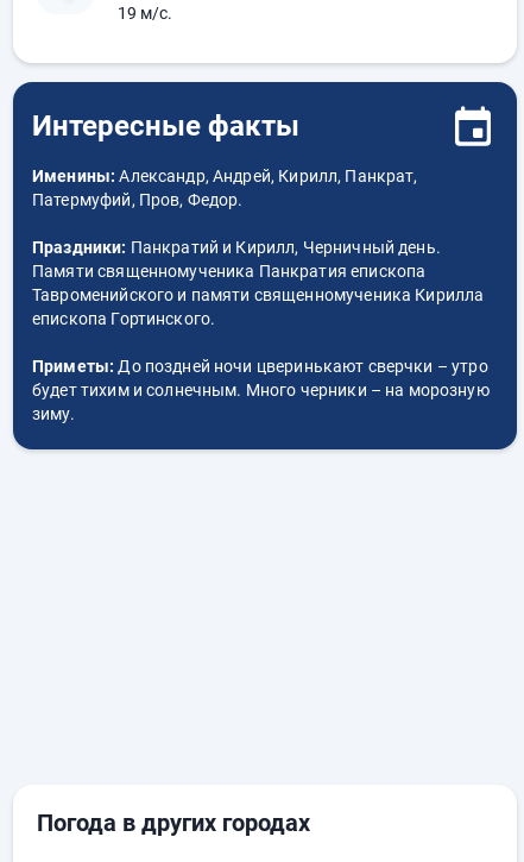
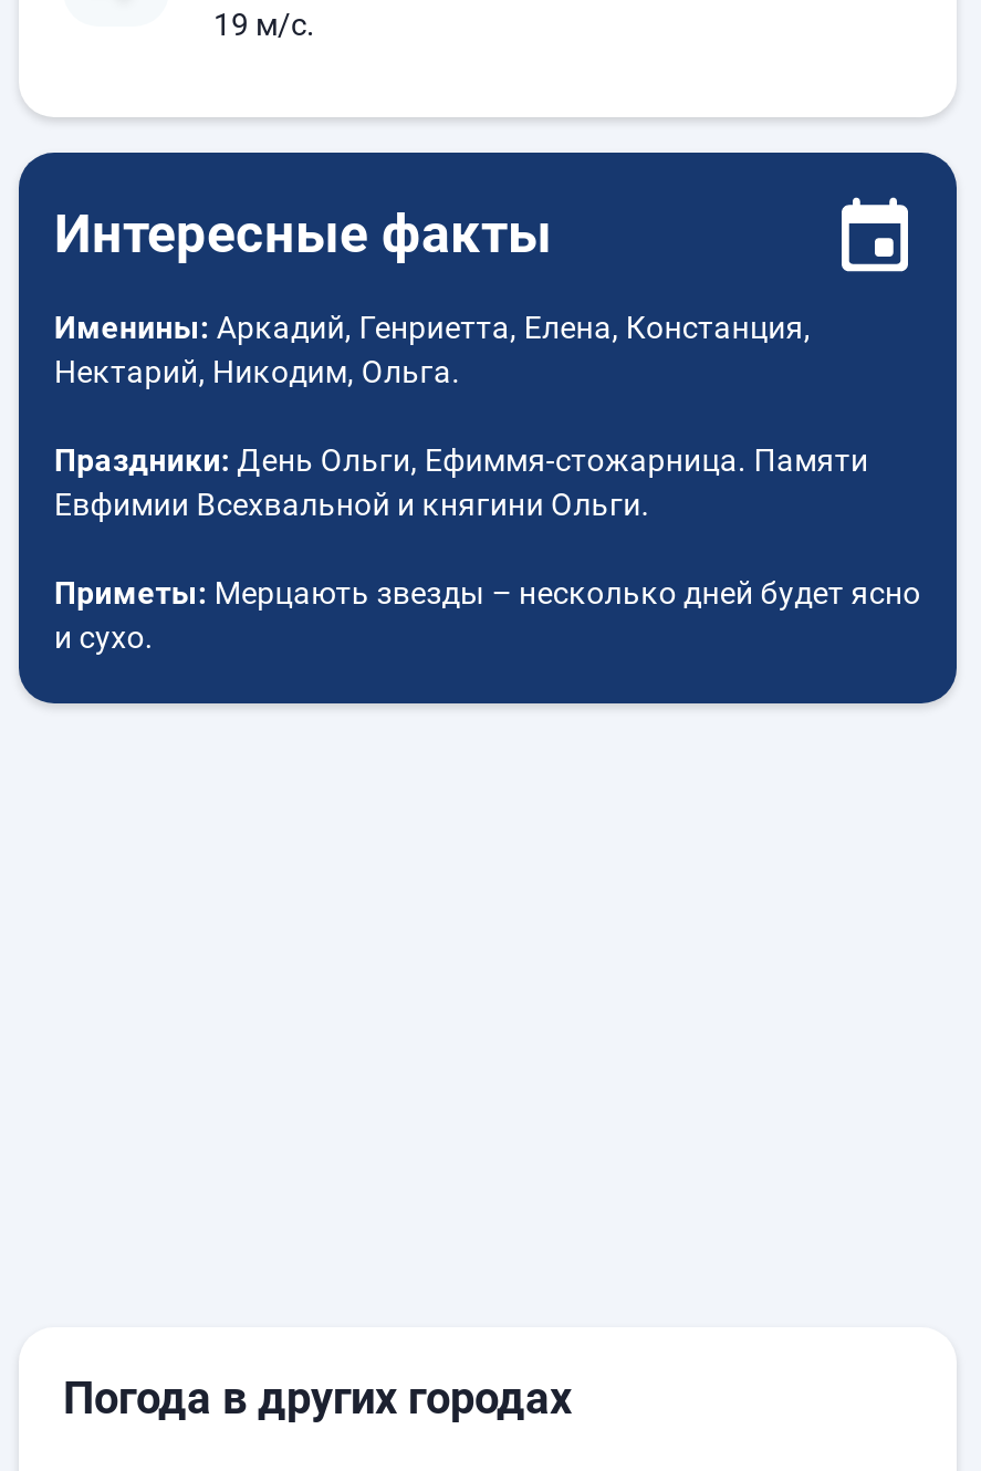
[32,166,418,209] Именины: Александр, Андрей, Кирилл, Панкрат, | Патермуфий, Пров, Федор. -> [54,310,811,389] Именины: Аркадий, Генриетта, Елена, Констанция, | Нектарий, Никодим, Ольга.
[32,238,484,328] Праздники: Панкратий и Кирилл, Черничный день. | Памяти священномученика Панкратия епископа | Тавроменийского и памяти священномученика Кирилла | епископа Гортинского. -> [54,442,869,522] Праздники: День Ольги, Ефиммя-стожарница. Памяти | Евфимии Всехвальной и княгини Ольги.
[32,357,489,423] Приметы: До поздней ночи цверинькают сверчки – утро | будет тихим и солнечным. Много черники – на морозную | зиму. -> [54,575,921,655] Приметы: Мерцають звезды – несколько дней будет ясно | и сухо.

